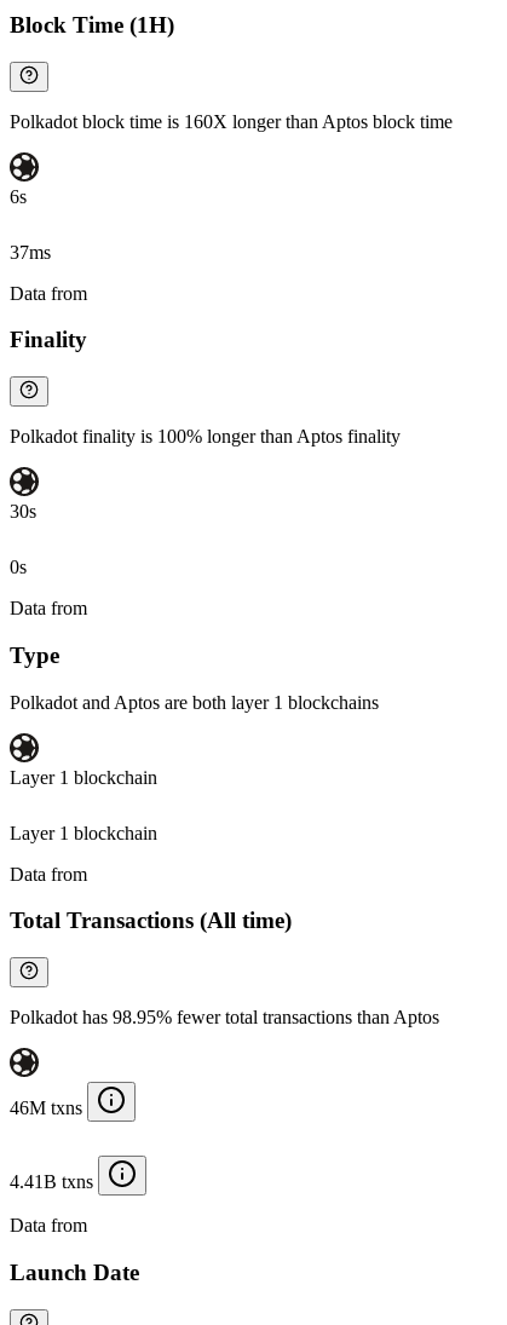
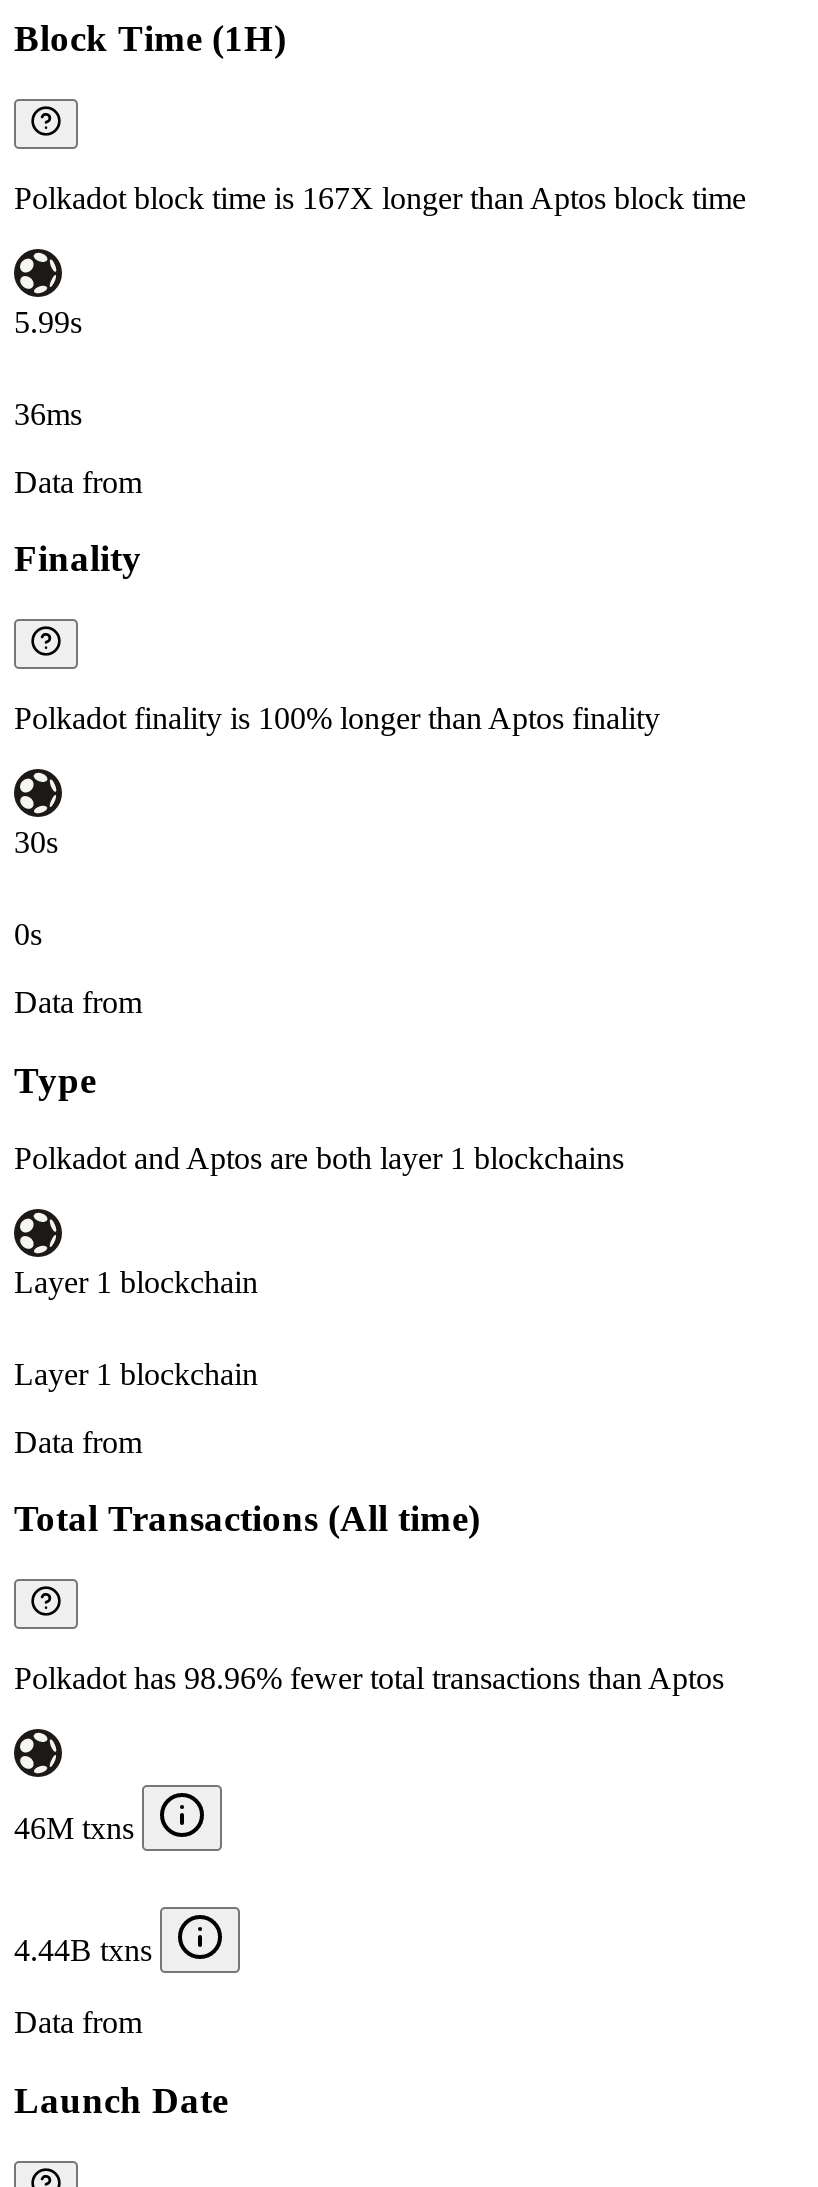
[10,111,453,132] Polkadot block time is 160X longer than Aptos block time -> [14,181,746,215] Polkadot block time is 167X longer than Aptos block time
[10,186,27,207] 6s -> [14,305,82,339] 5.99s
[10,242,51,262] 37ms -> [14,397,82,431] 36ms
[10,1007,439,1027] Polkadot has 98.95% fewer total transactions than Aptos -> [14,1661,724,1695] Polkadot has 98.96% fewer total transactions than Aptos
[10,1171,93,1192] 4.41B txns -> [14,1933,152,1967] 4.44B txns

